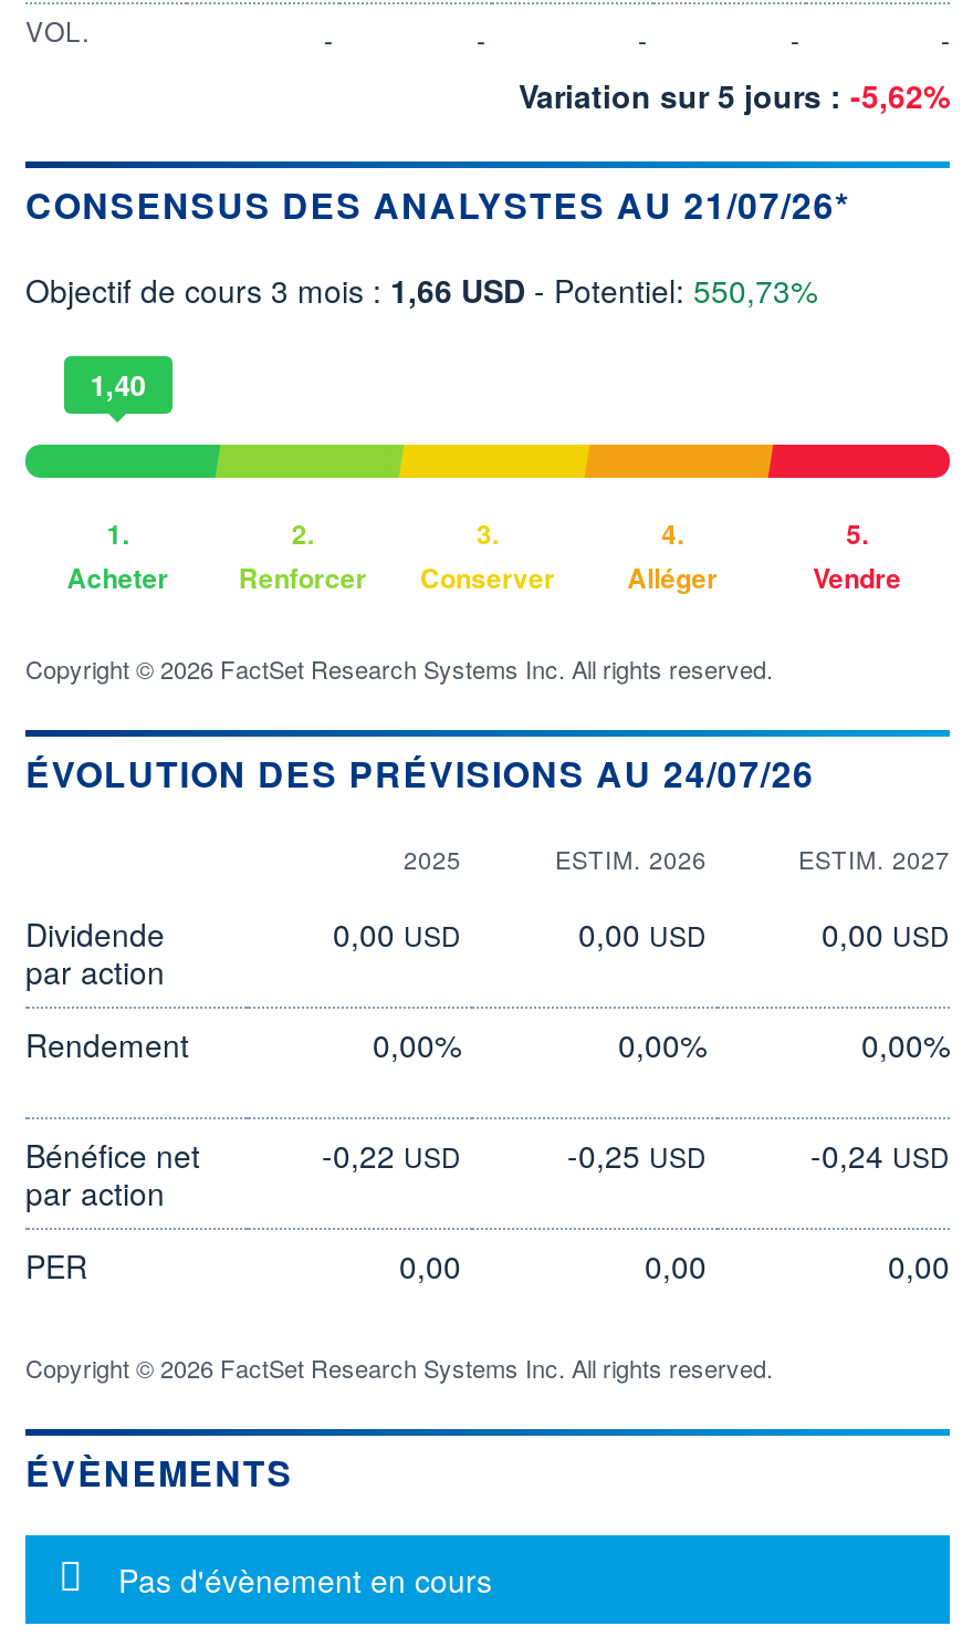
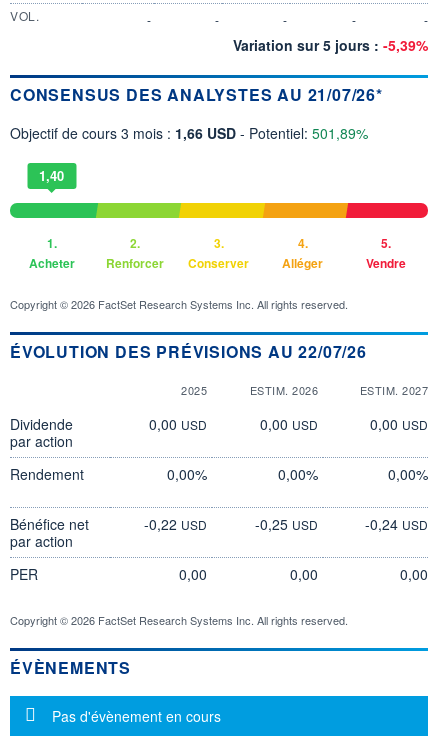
[519,73,950,117] Variation sur 5 jours : -5,62% -> [233,35,428,55] Variation sur 5 jours : -5,39%
[25,268,817,312] Objectif de cours 3 mois : 1,66 USD - Potentiel: 550,73% -> [10,123,368,143] Objectif de cours 3 mois : 1,66 USD - Potentiel: 501,89%
[25,748,814,799] ÉVOLUTION DES PRÉVISIONS AU 24/07/26 -> [10,340,367,363] ÉVOLUTION DES PRÉVISIONS AU 22/07/26

